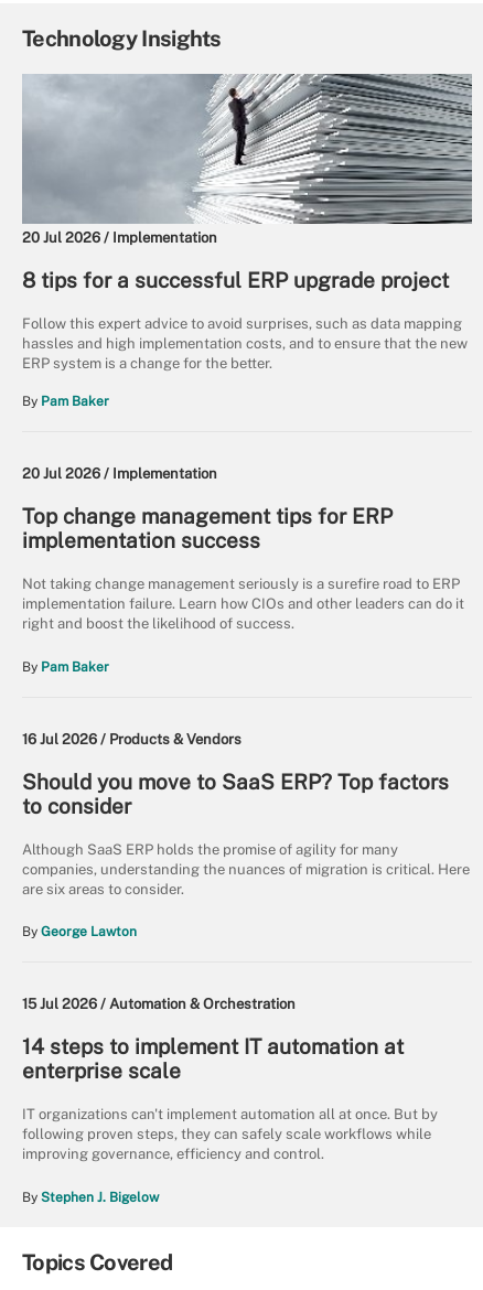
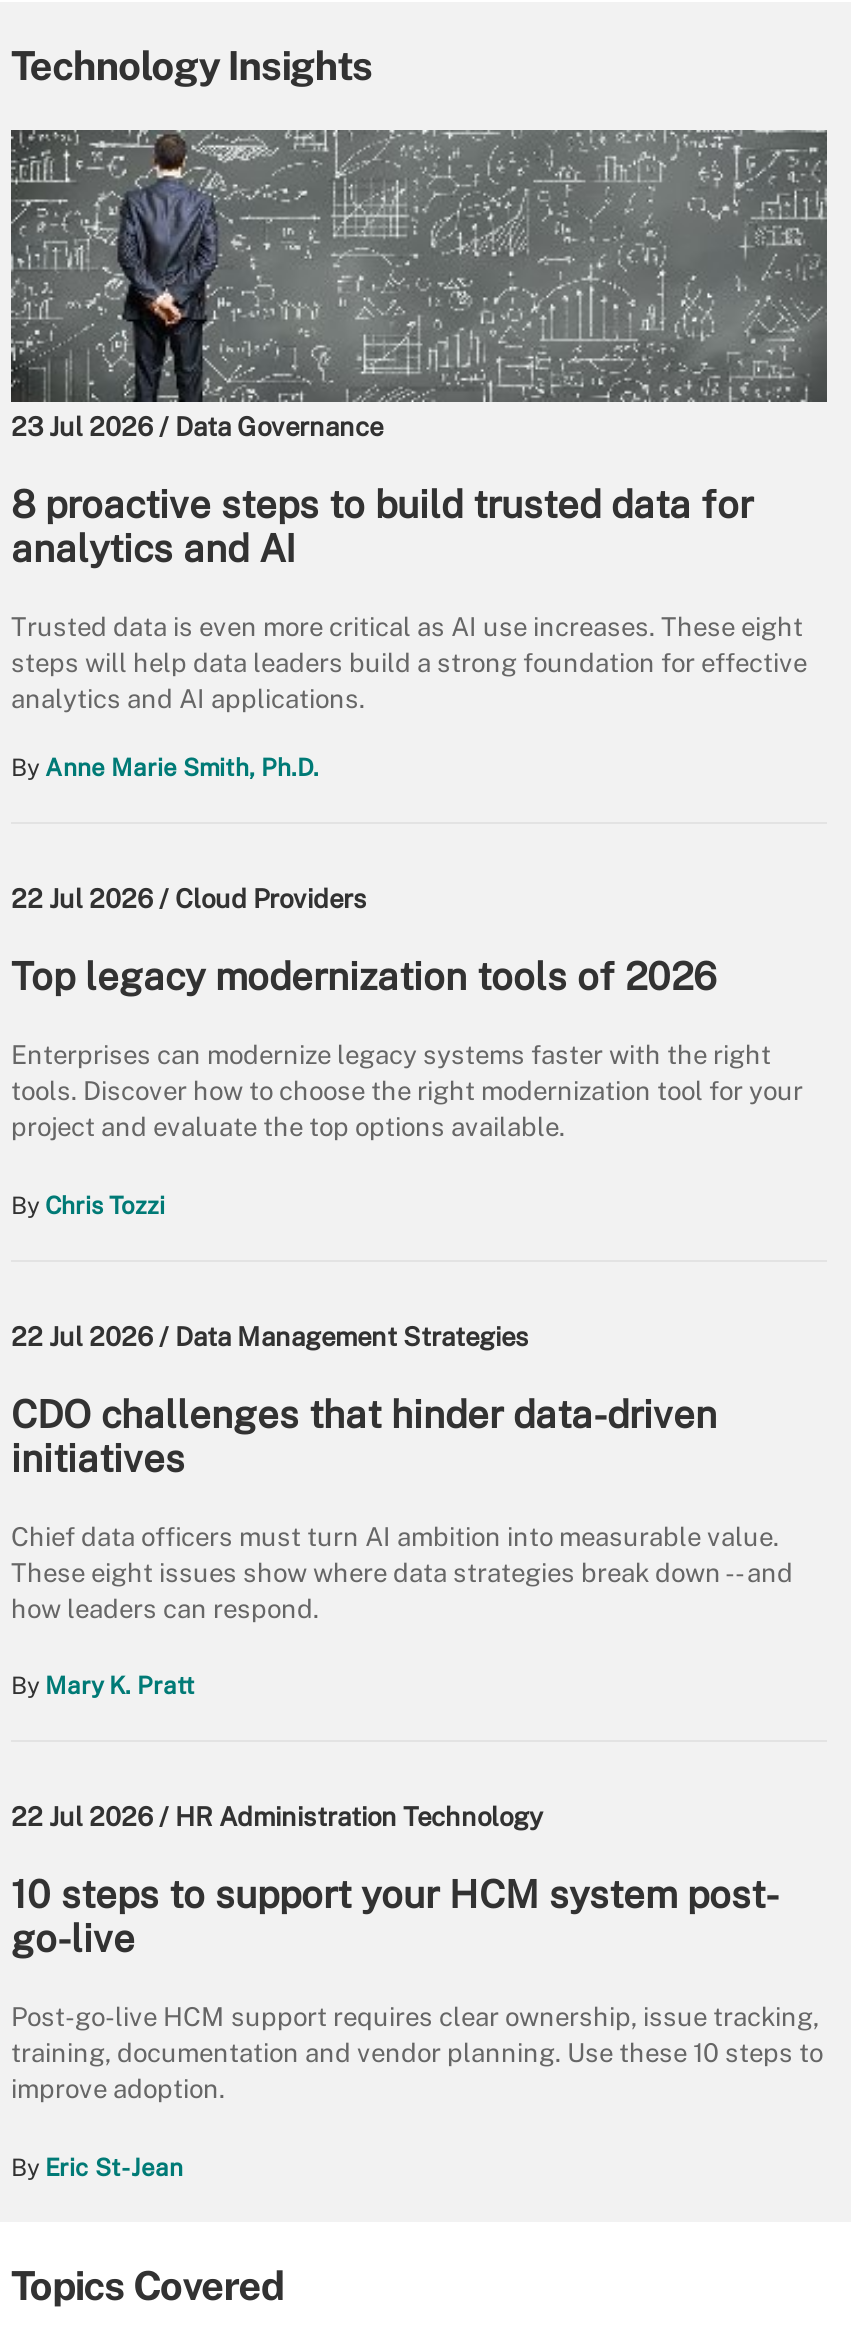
[22,73,473,246] [image] | 20 Jul 2026 / Implementation -> [9,128,827,442] [image] | 23 Jul 2026 / Data Governance
[22,268,449,292] 8 tips for a successful ERP upgrade project -> [11,482,753,570] 8 proactive steps to build trusted data for | analytics and AI
[22,315,468,372] Follow this expert advice to avoid surprises, such as data mapping | hassles and high implementation costs, and to ensure that the new | ERP system is a change for the better. -> [11,612,807,714] Trusted data is even more critical as AI use increases. These eight | steps will help data leaders build a strong foundation for effective | analytics and AI applications.
[22,394,109,409] By Pam Baker -> [11,754,319,782] By Anne Marie Smith, Ph.D.
[22,465,217,482] 20 Jul 2026 / Implementation -> [11,884,367,914] 22 Jul 2026 / Cloud Providers
[22,504,393,552] Top change management tips for ERP | implementation success -> [11,954,717,998] Top legacy modernization tools of 2026
[22,576,464,632] Not taking change management seriously is a surefire road to ERP | implementation failure. Learn how CIOs and other leaders can do it | right and boost the likelihood of success. -> [11,1040,803,1142] Enterprises can modernize legacy systems faster with the right | tools. Discover how to choose the right modernization tool for your | project and evaluate the top options available.
[22,659,109,674] By Pam Baker -> [11,1191,165,1219] By Chris Tozzi
[22,730,241,747] 16 Jul 2026 / Products & Vendors -> [11,1321,529,1351] 22 Jul 2026 / Data Management Strategies
[22,769,449,818] Should you move to SaaS ERP? Top factors | to consider -> [11,1391,717,1479] CDO challenges that hinder data-driven | initiatives
[22,841,470,897] Although SaaS ERP holds the promise of agility for many | companies, understanding the nuances of migration is critical. Here | are six areas to consider. -> [11,1521,793,1623] Chief data officers must turn AI ambition into measurable value. | These eight issues show where data strategies break down -- and | how leaders can respond.
[22,924,137,939] By George Lawton -> [11,1672,195,1700] By Mary K. Pratt
[22,996,296,1012] 15 Jul 2026 / Automation & Orchestration -> [11,1802,543,1832] 22 Jul 2026 / HR Administration Technology
[22,1034,404,1083] 14 steps to implement IT automation at | enterprise scale -> [11,1872,779,1960] 10 steps to support your HCM system post- | go-live
[22,1106,438,1162] IT organizations can't implement automation all at once. But by | following proven steps, they can safely scale workflows while | improving governance, efficiency and control. -> [11,2002,823,2104] Post-go-live HCM support requires clear ownership, issue tracking, | training, documentation and vendor planning. Use these 10 steps to | improve adoption.
[22,1189,159,1205] By Stephen J. Bigelow -> [11,2153,183,2181] By Eric St-Jean

